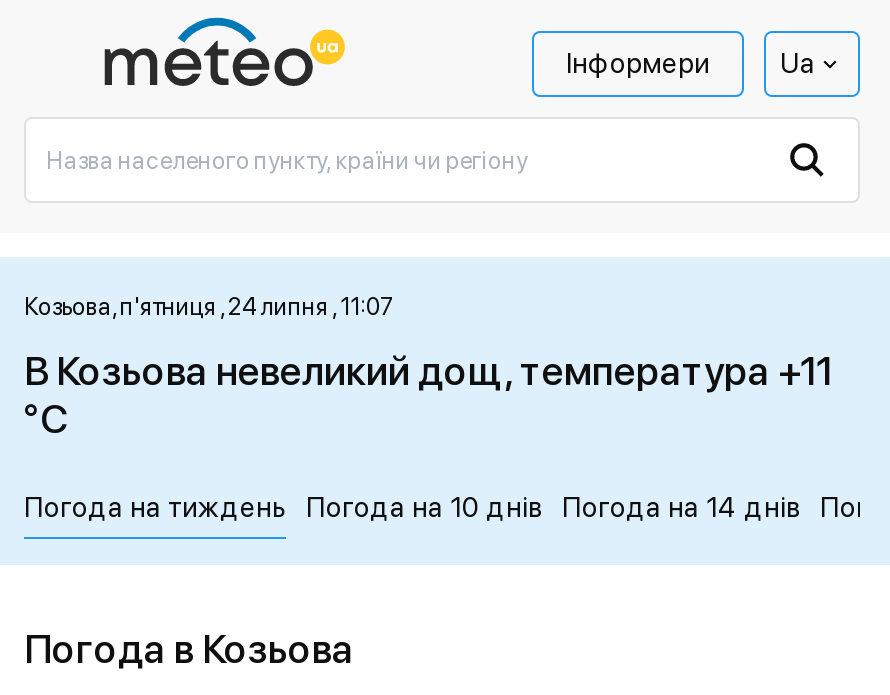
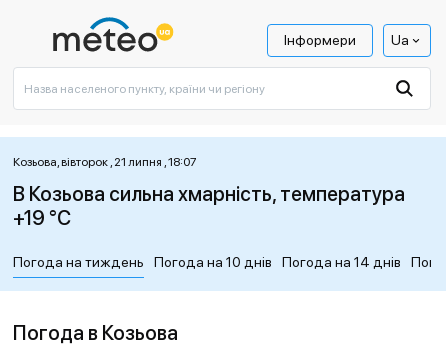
[24,293,394,321] Козьова, п'ятниця , 24 липня , 11:07 -> [13,155,197,169] Козьова, вівторок , 21 липня , 18:07
[24,347,832,443] В Козьова невеликий дощ, температура +11 | °C -> [13,182,405,230] В Козьова сильна хмарність, температура | +19 °C

